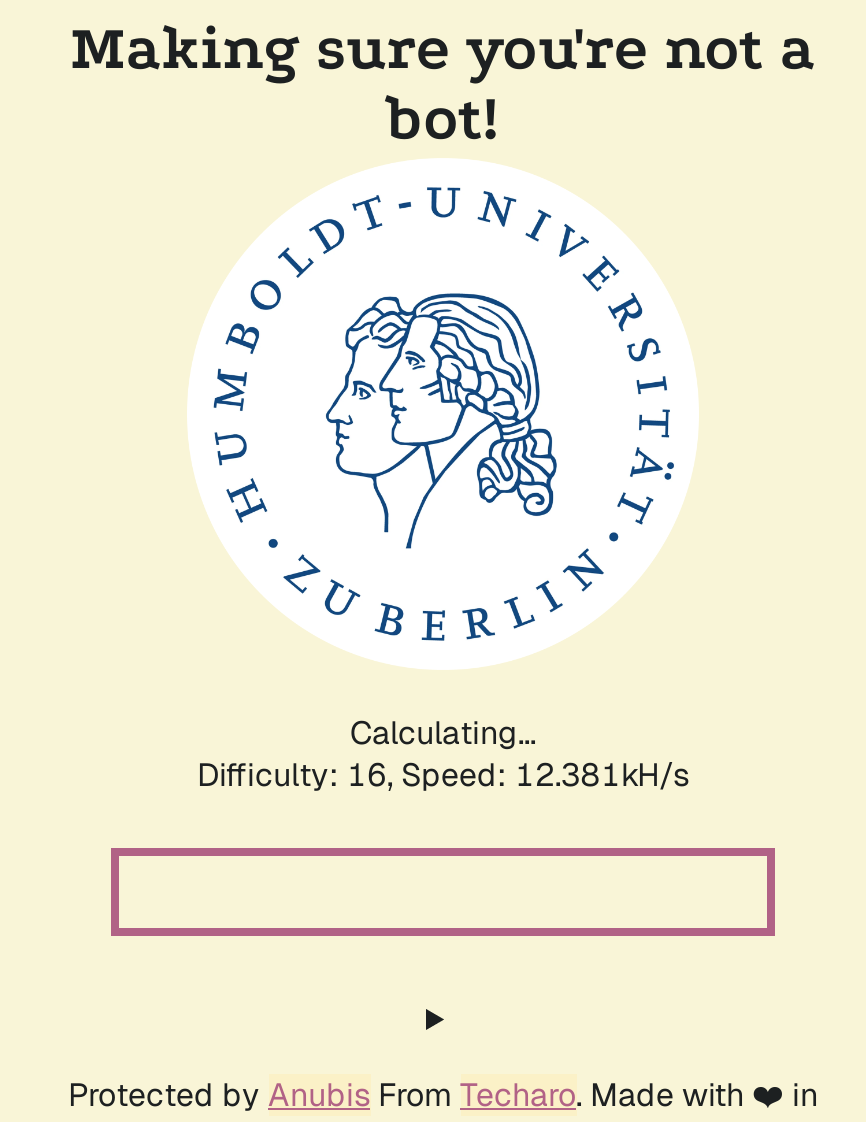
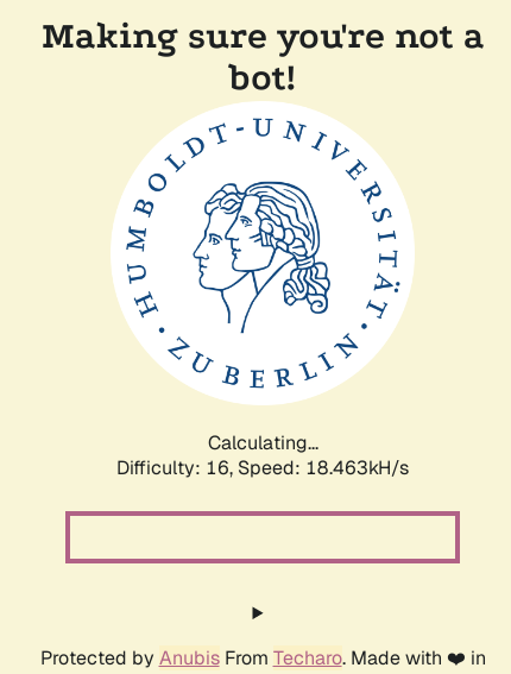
[197,754,689,796] Difficulty: 16, Speed: 12.381kH/s -> [116,455,409,480] Difficulty: 16, Speed: 18.463kH/s

